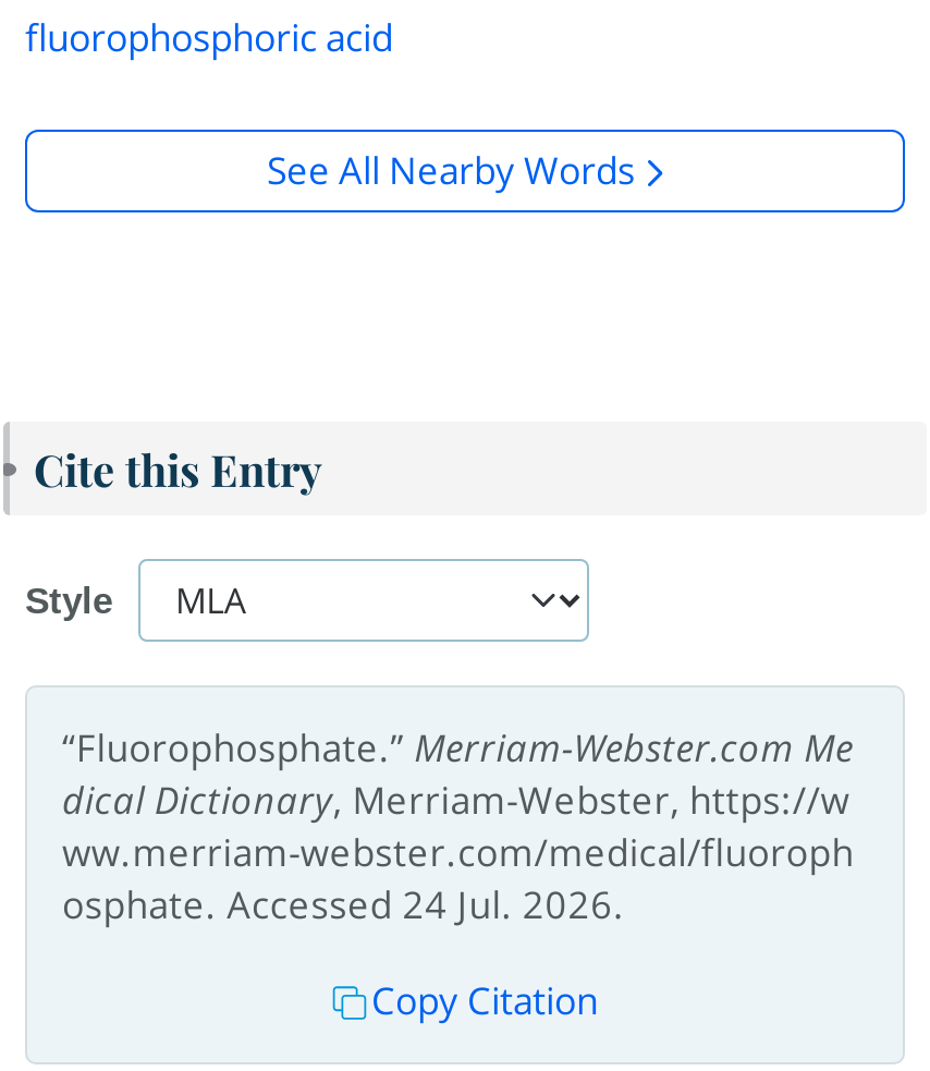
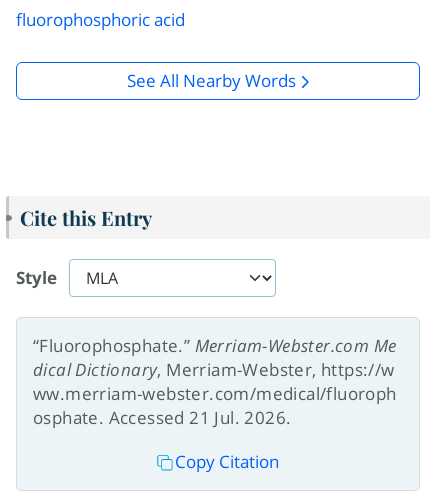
[62,879,625,929] osphate. Accessed 24 Jul. 2026. -> [33,406,291,429] osphate. Accessed 21 Jul. 2026.

